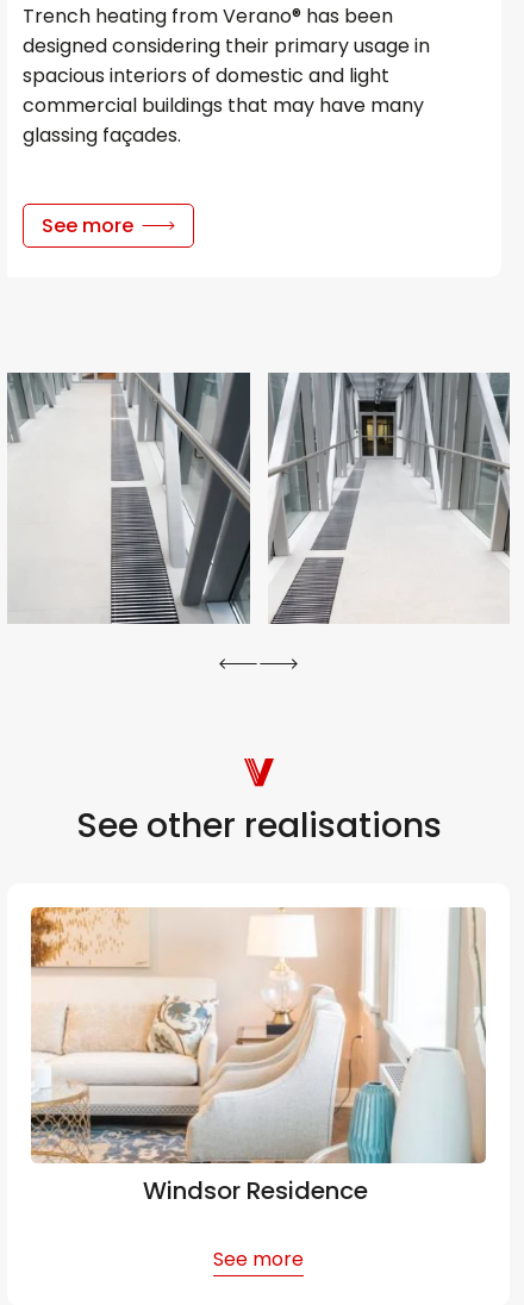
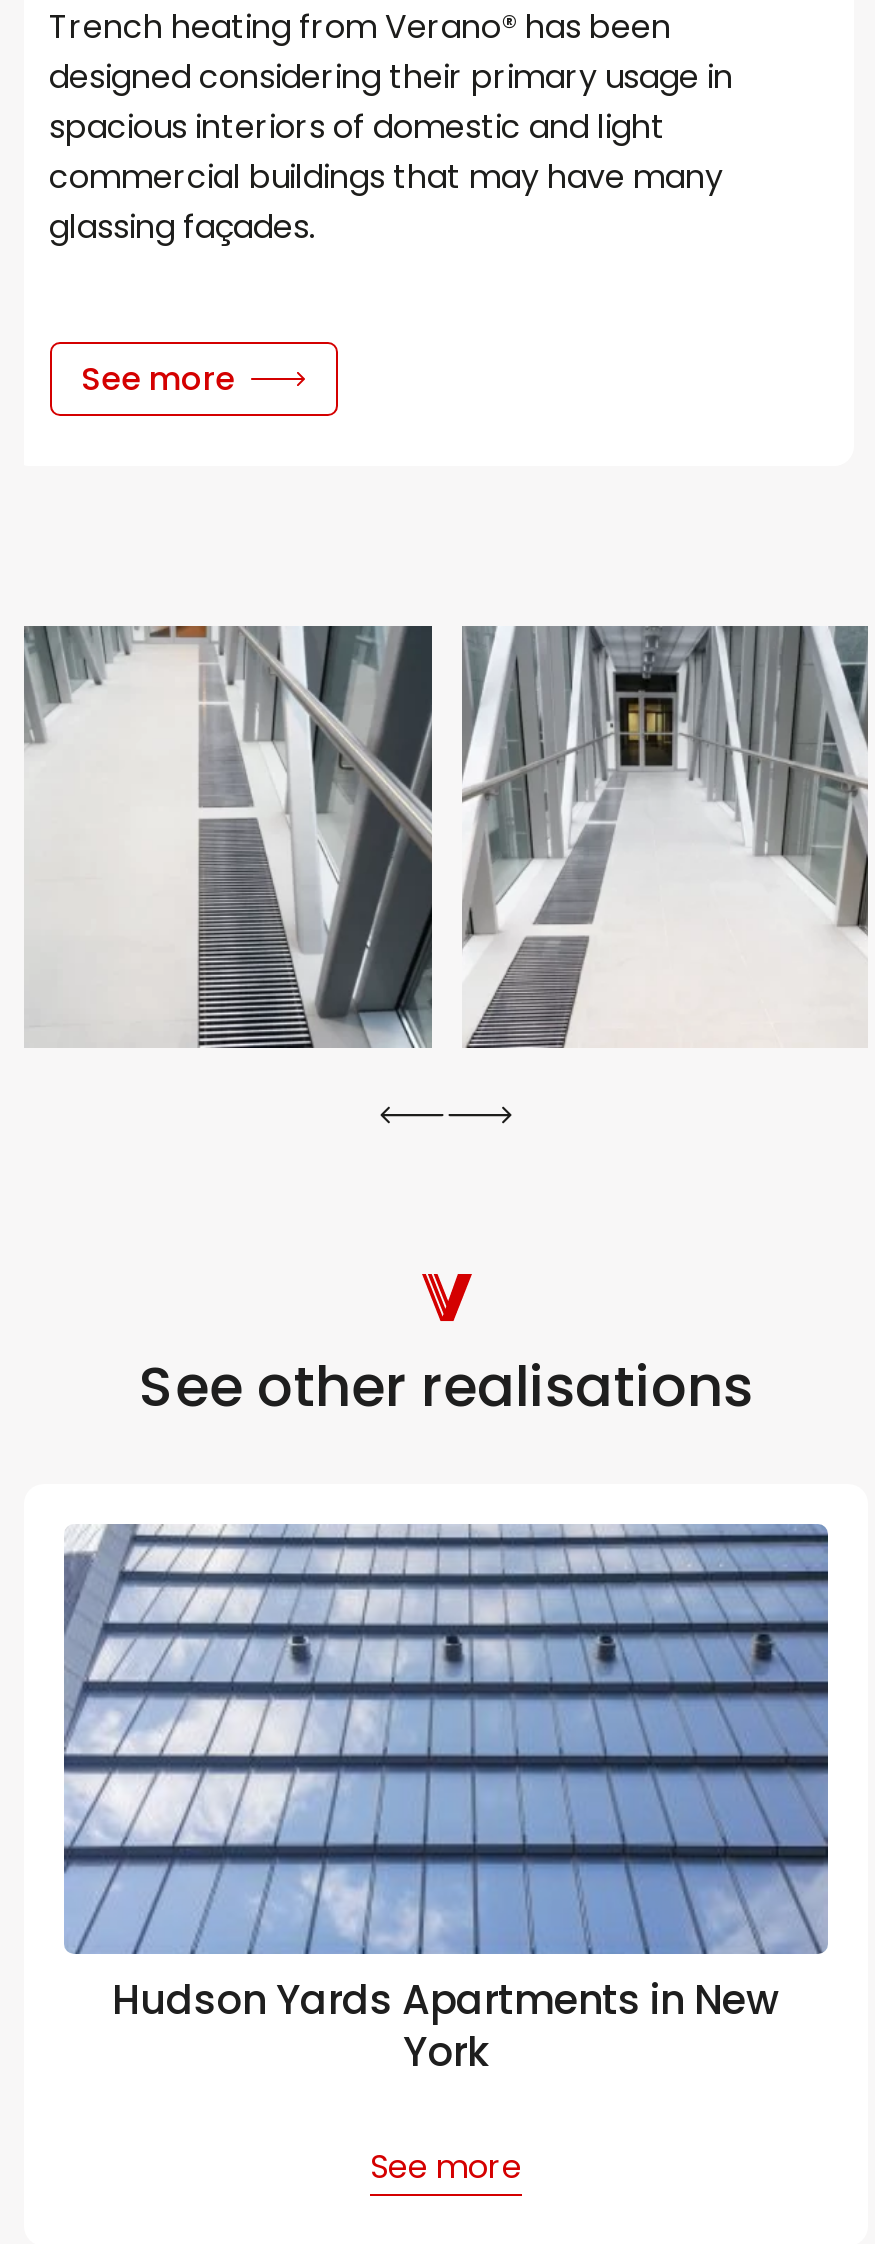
[30,906,486,1207] [image] | Windsor Residence -> [62,1522,830,2079] [image] | Hudson Yards Apartments in New | York

